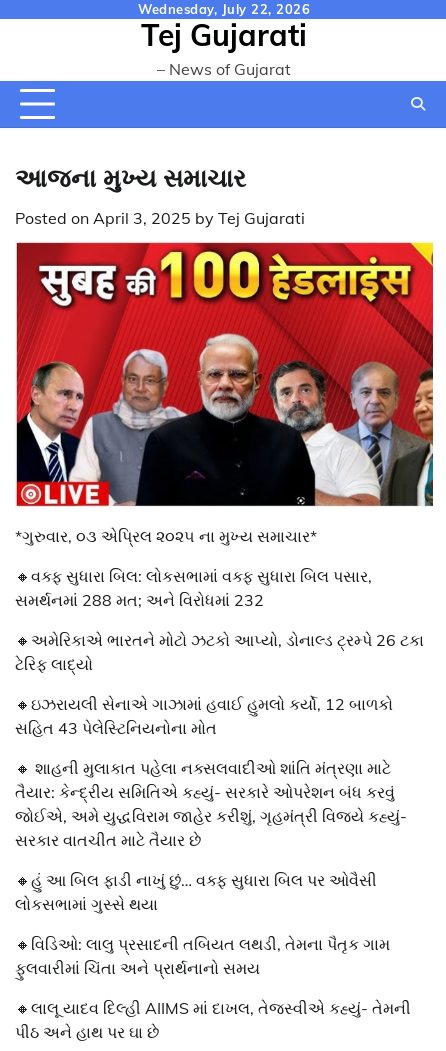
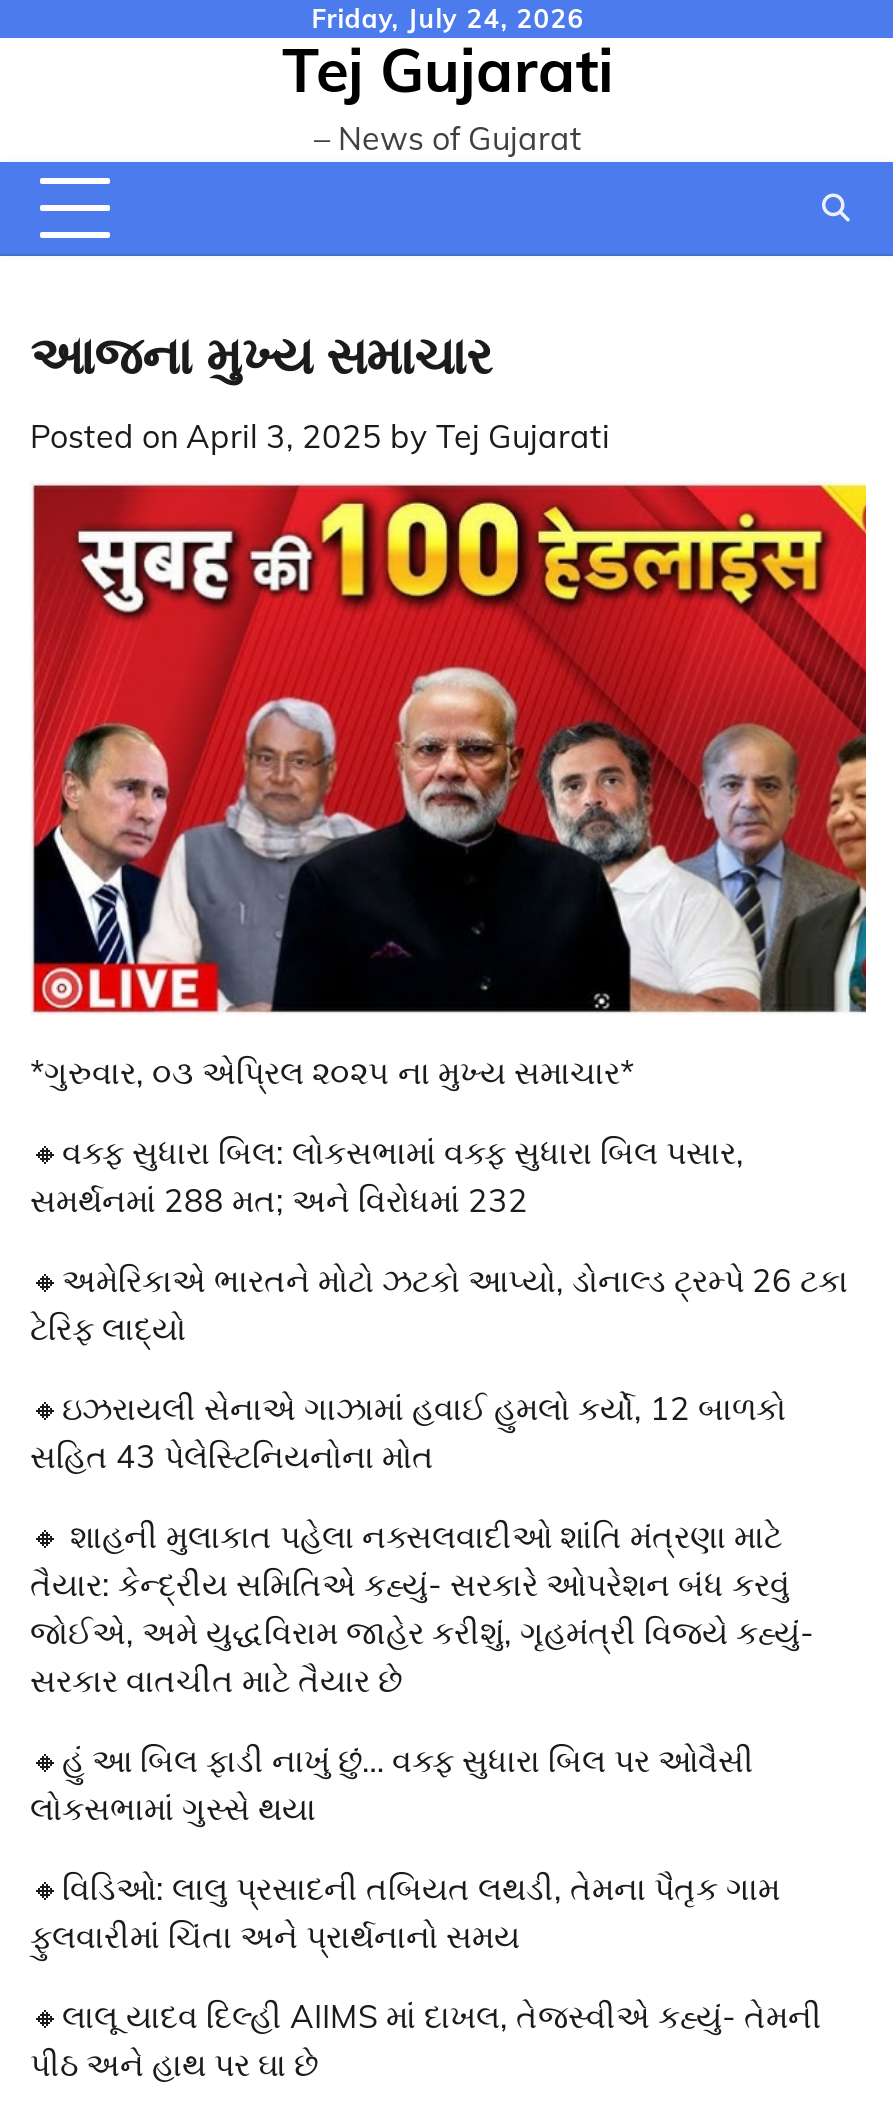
[138,1,310,17] Wednesday, July 22, 2026 -> [312,2,584,34] Friday, July 24, 2026

